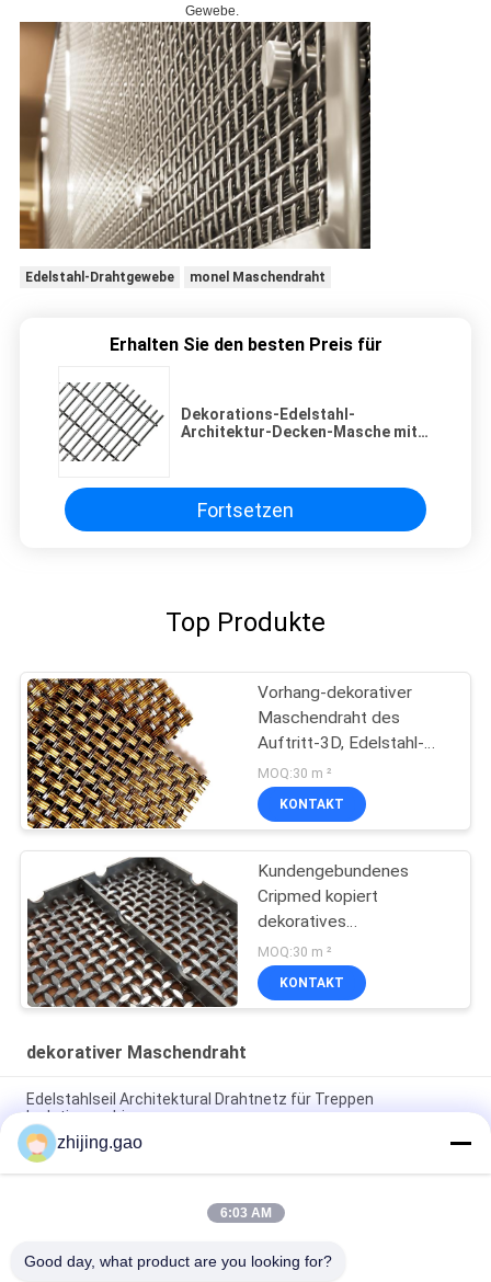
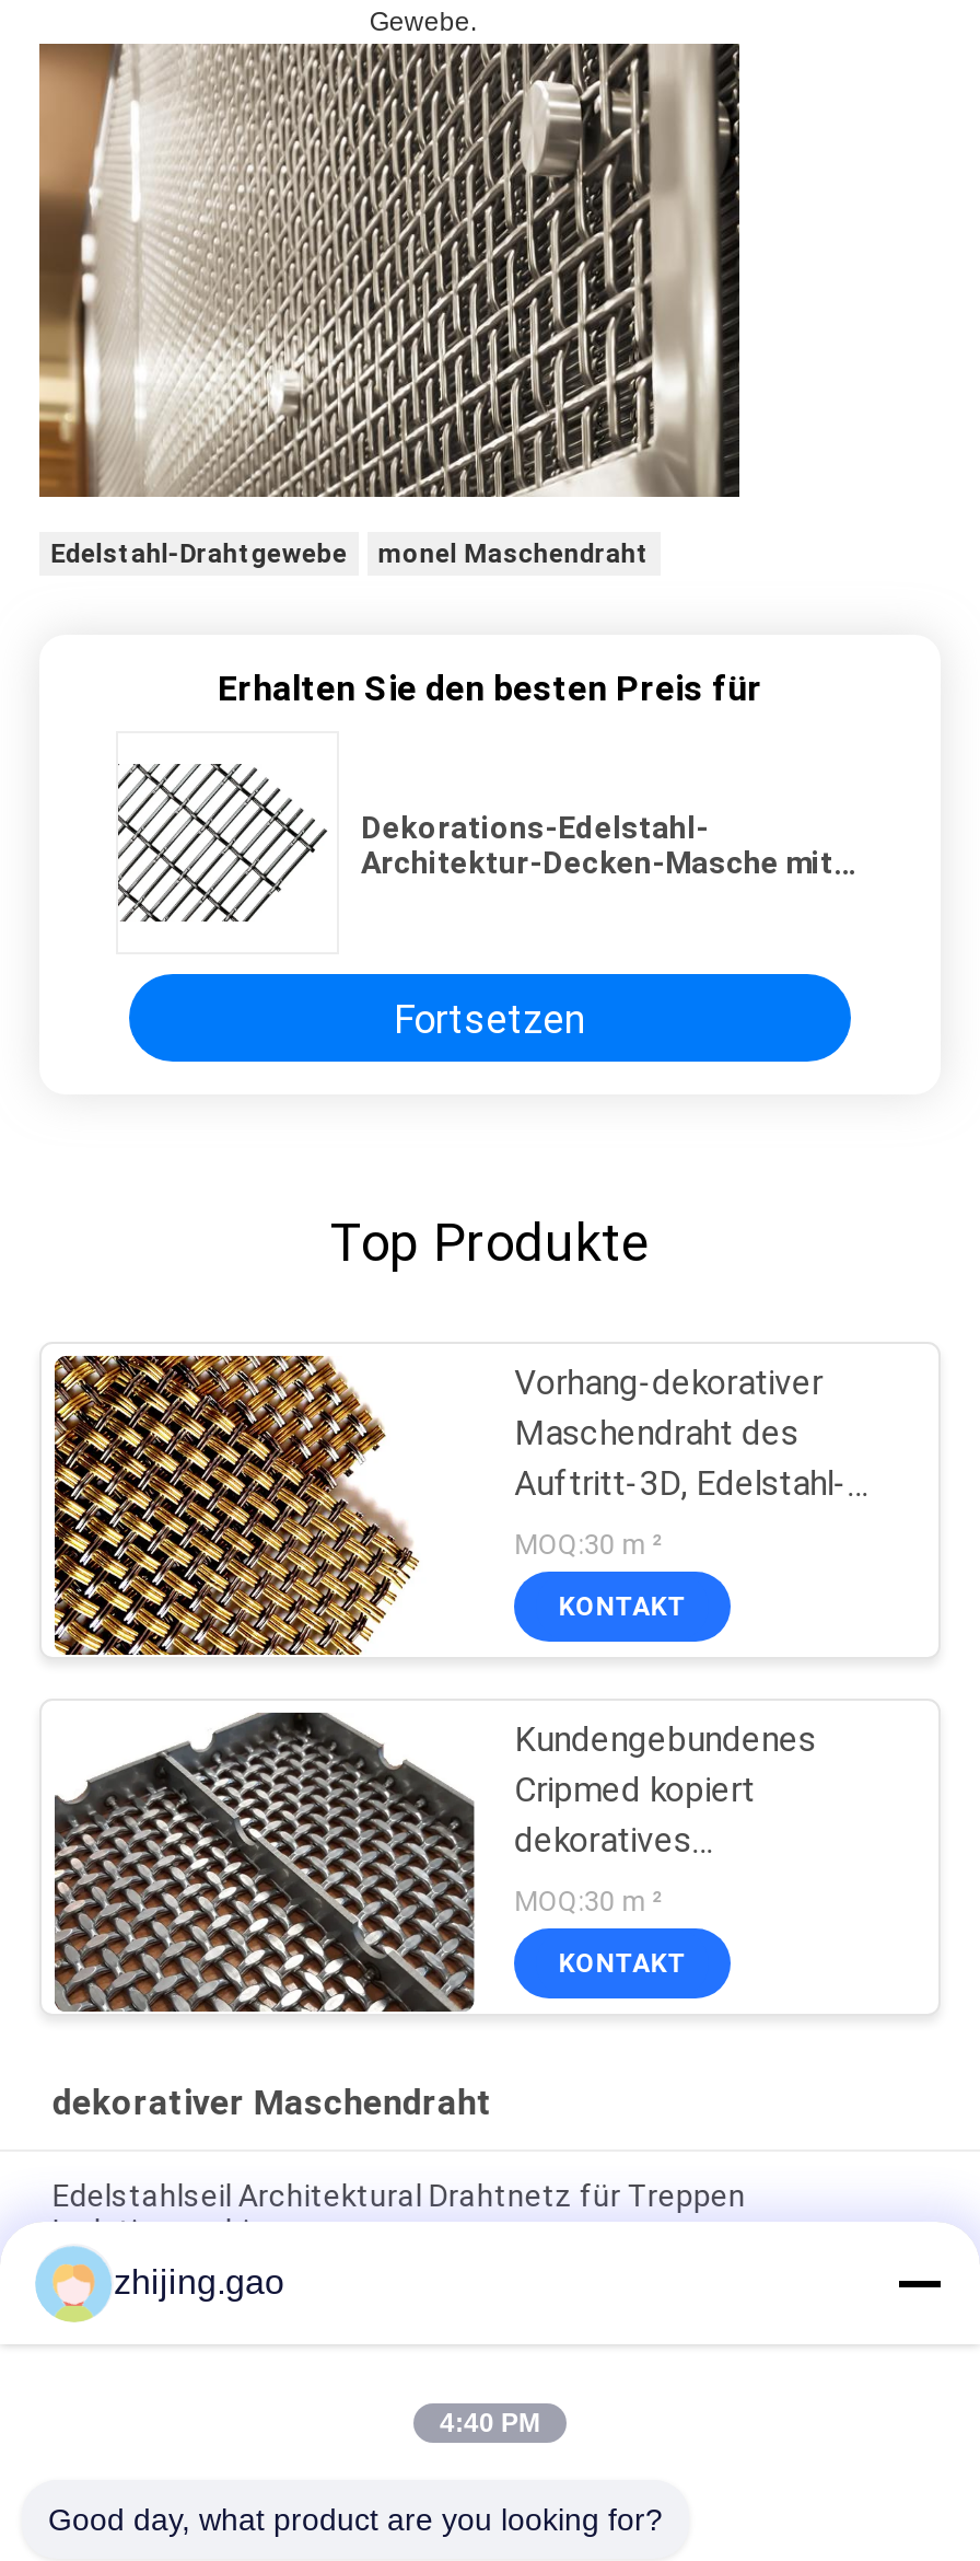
[220,1205,271,1221] 6:03 AM -> [440,2408,540,2438] 4:40 PM

